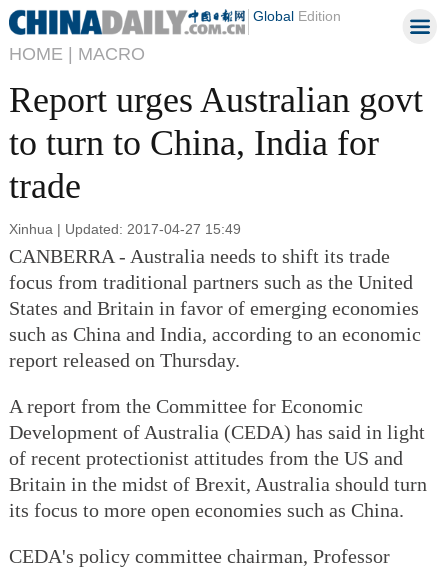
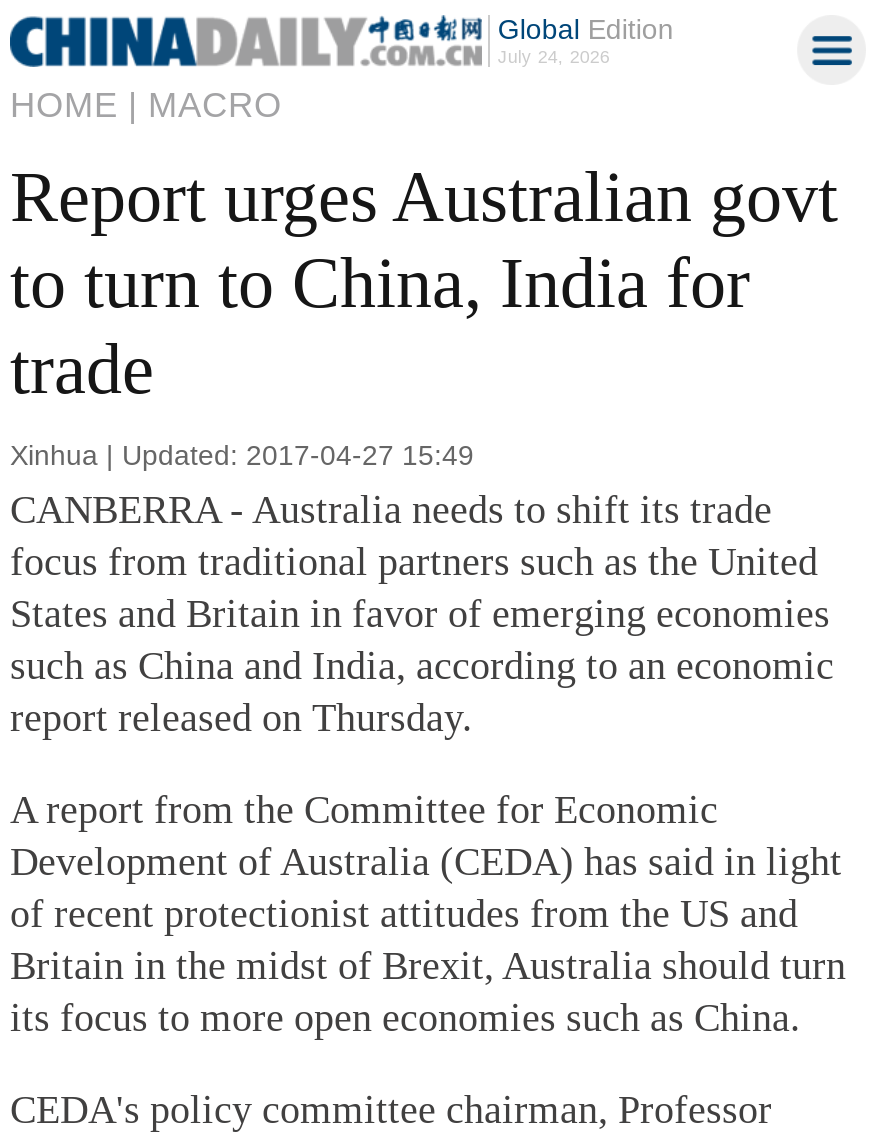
none -> [498,47,610,67] July 24, 2026

